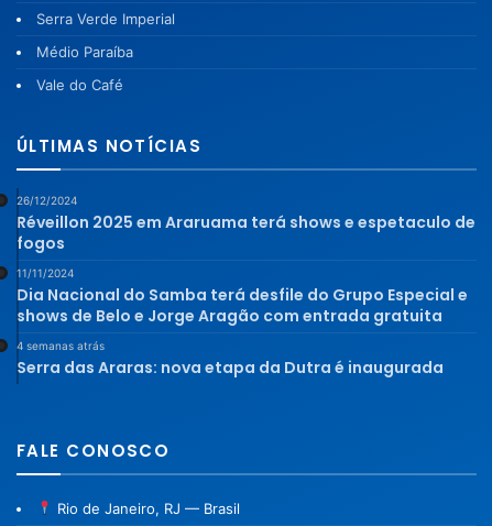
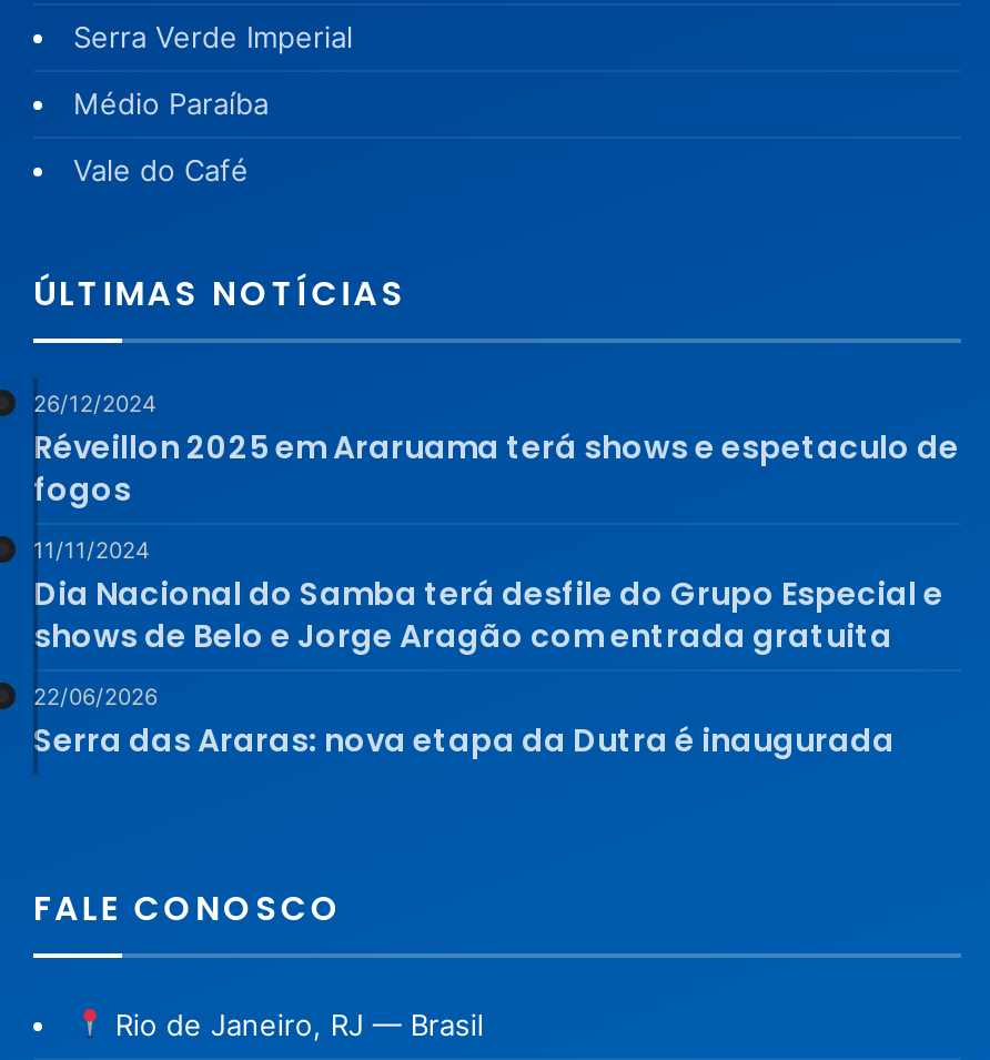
[17,339,105,352] 4 semanas atrás -> [33,682,158,709] 22/06/2026

